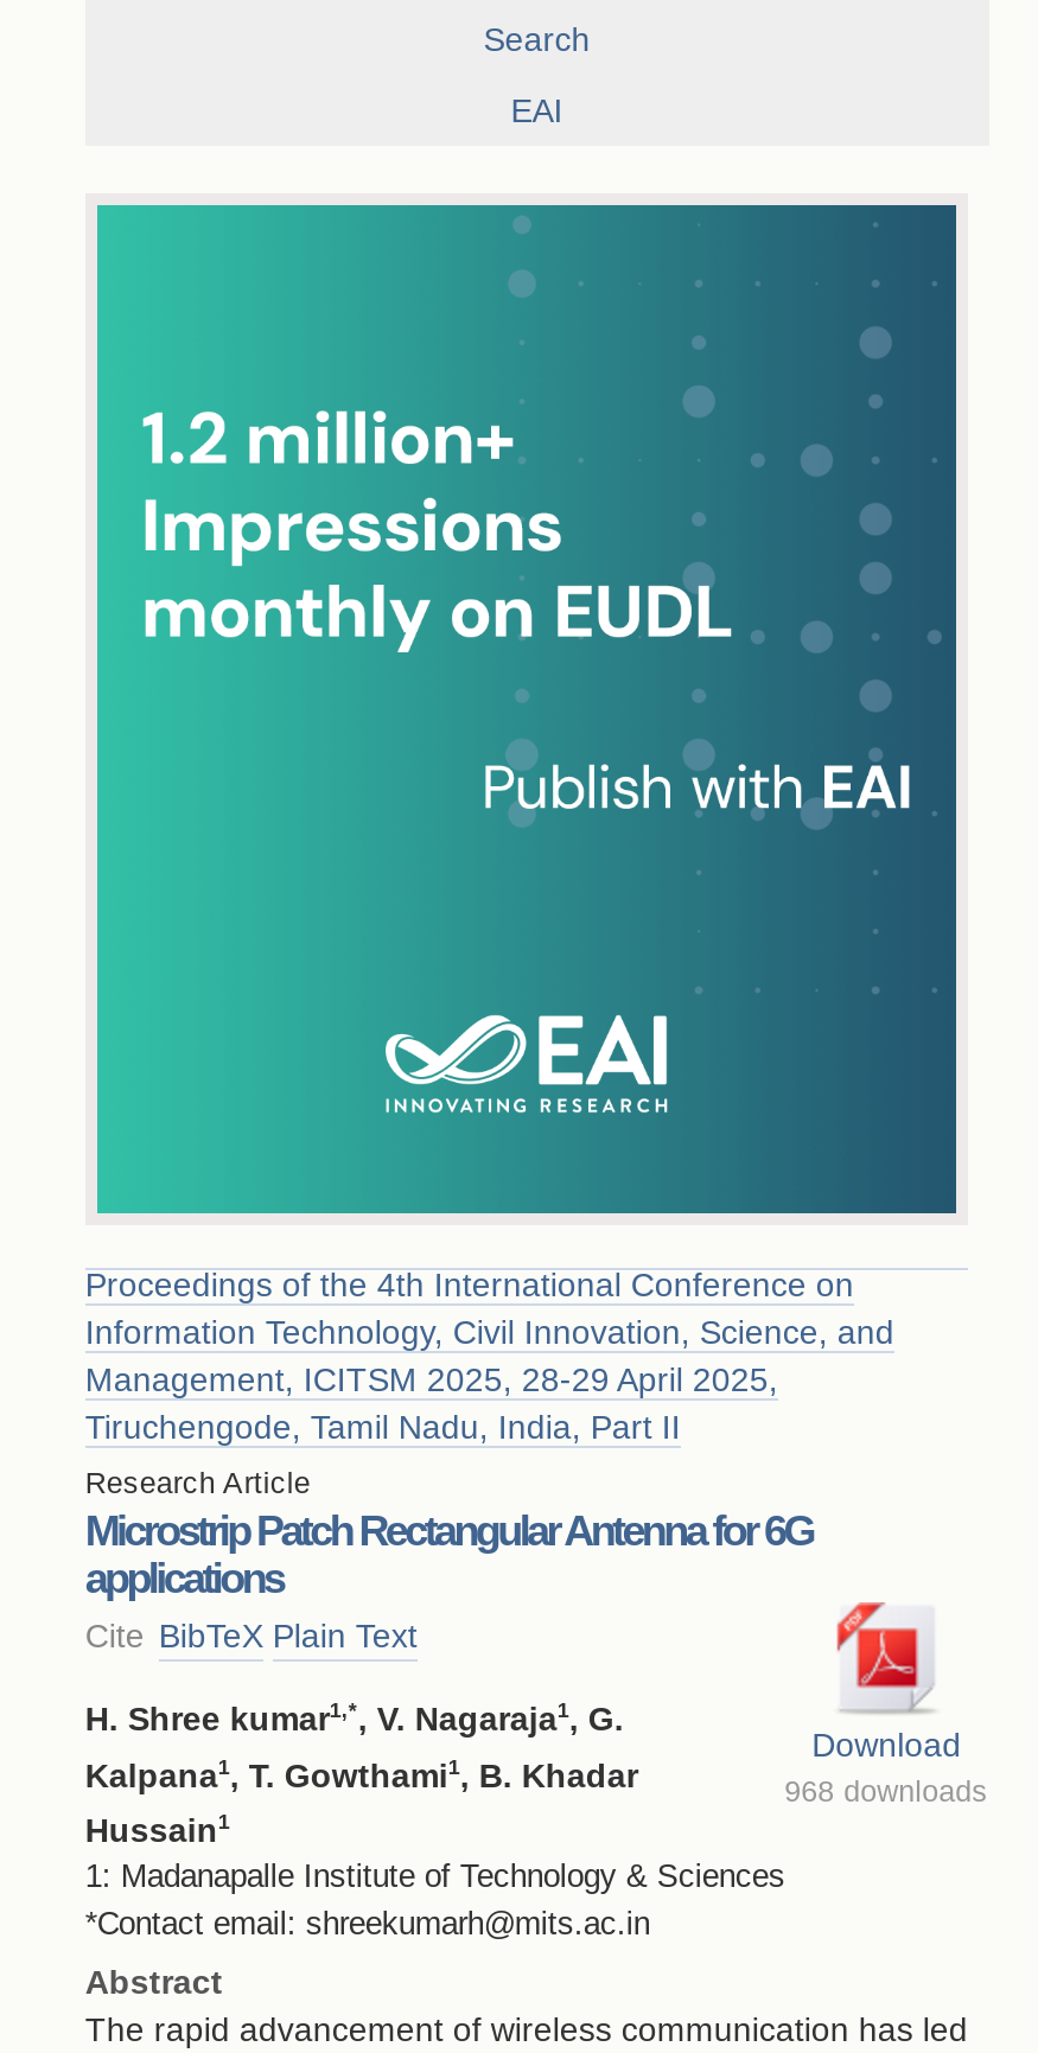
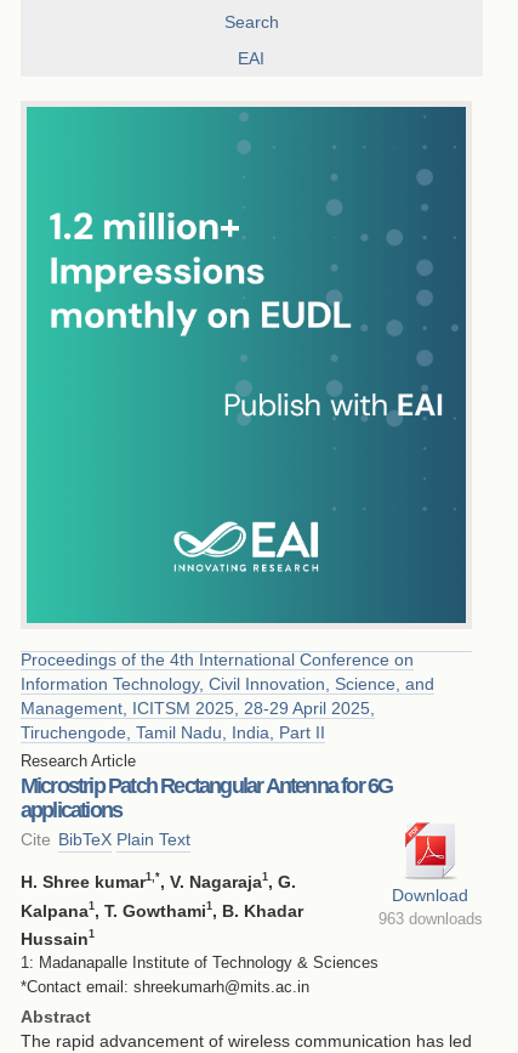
[784,1775,988,1808] 968 downloads -> [378,911,482,928] 963 downloads

